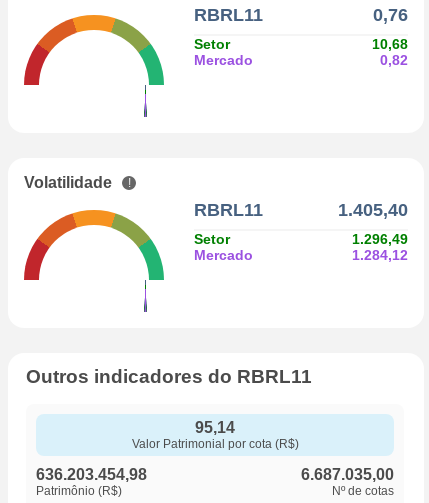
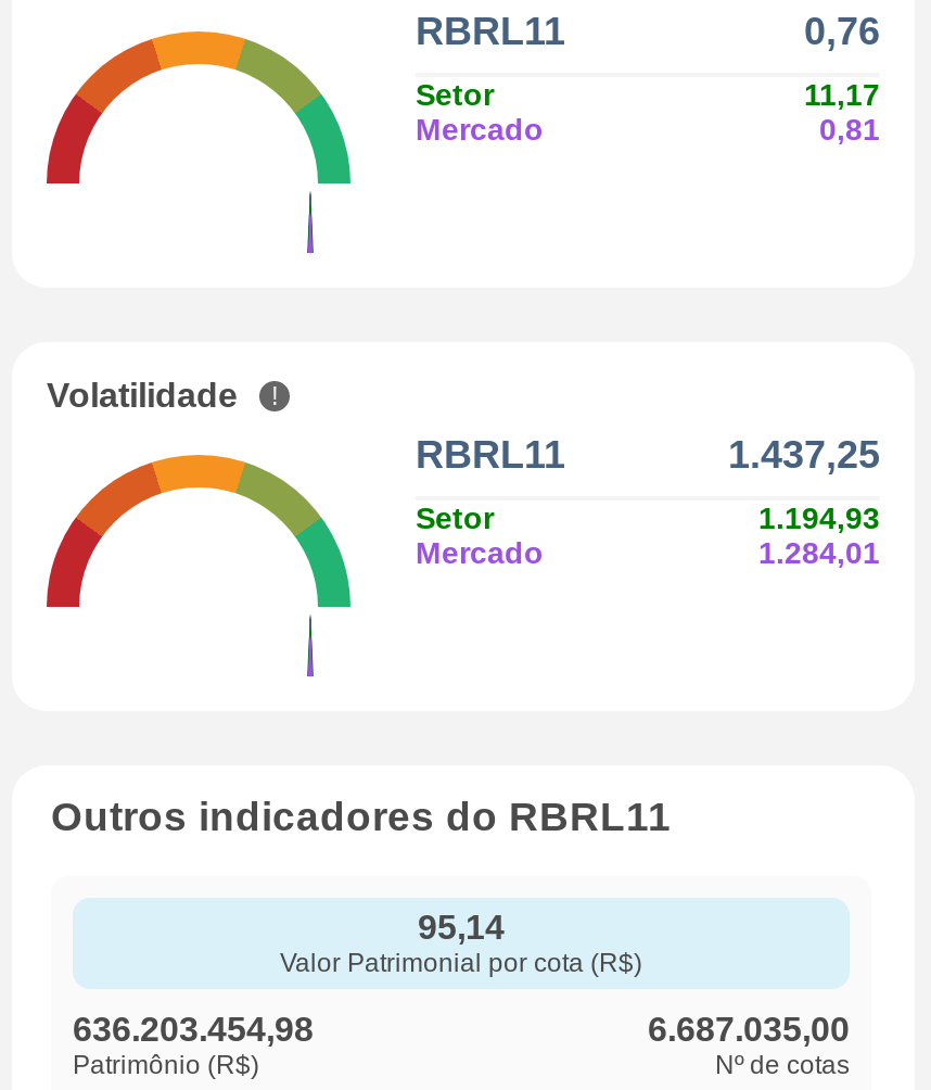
[372,36,408,52] 10,68 -> [804,77,880,112] 11,17
[380,52,408,68] 0,82 -> [819,112,880,147] 0,81
[338,200,408,220] 1.405,40 -> [728,433,880,477] 1.437,25
[352,231,408,247] 1.296,49 -> [758,500,880,535] 1.194,93
[352,247,408,263] 1.284,12 -> [758,535,880,570] 1.284,01

